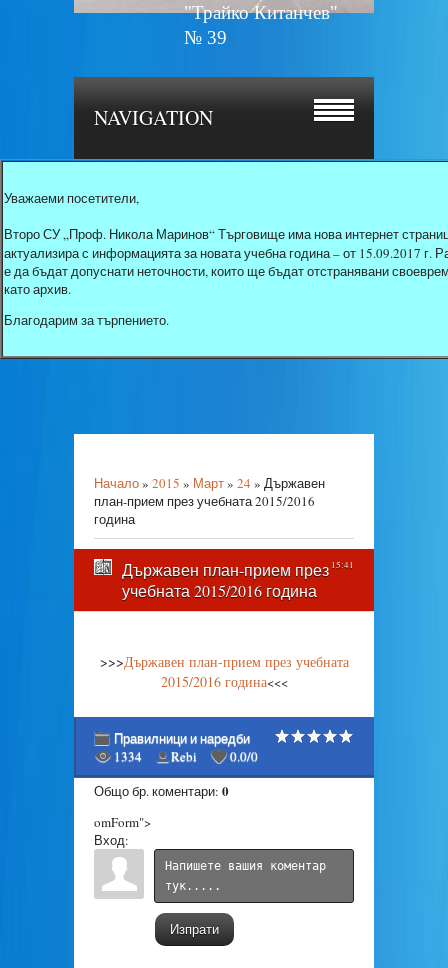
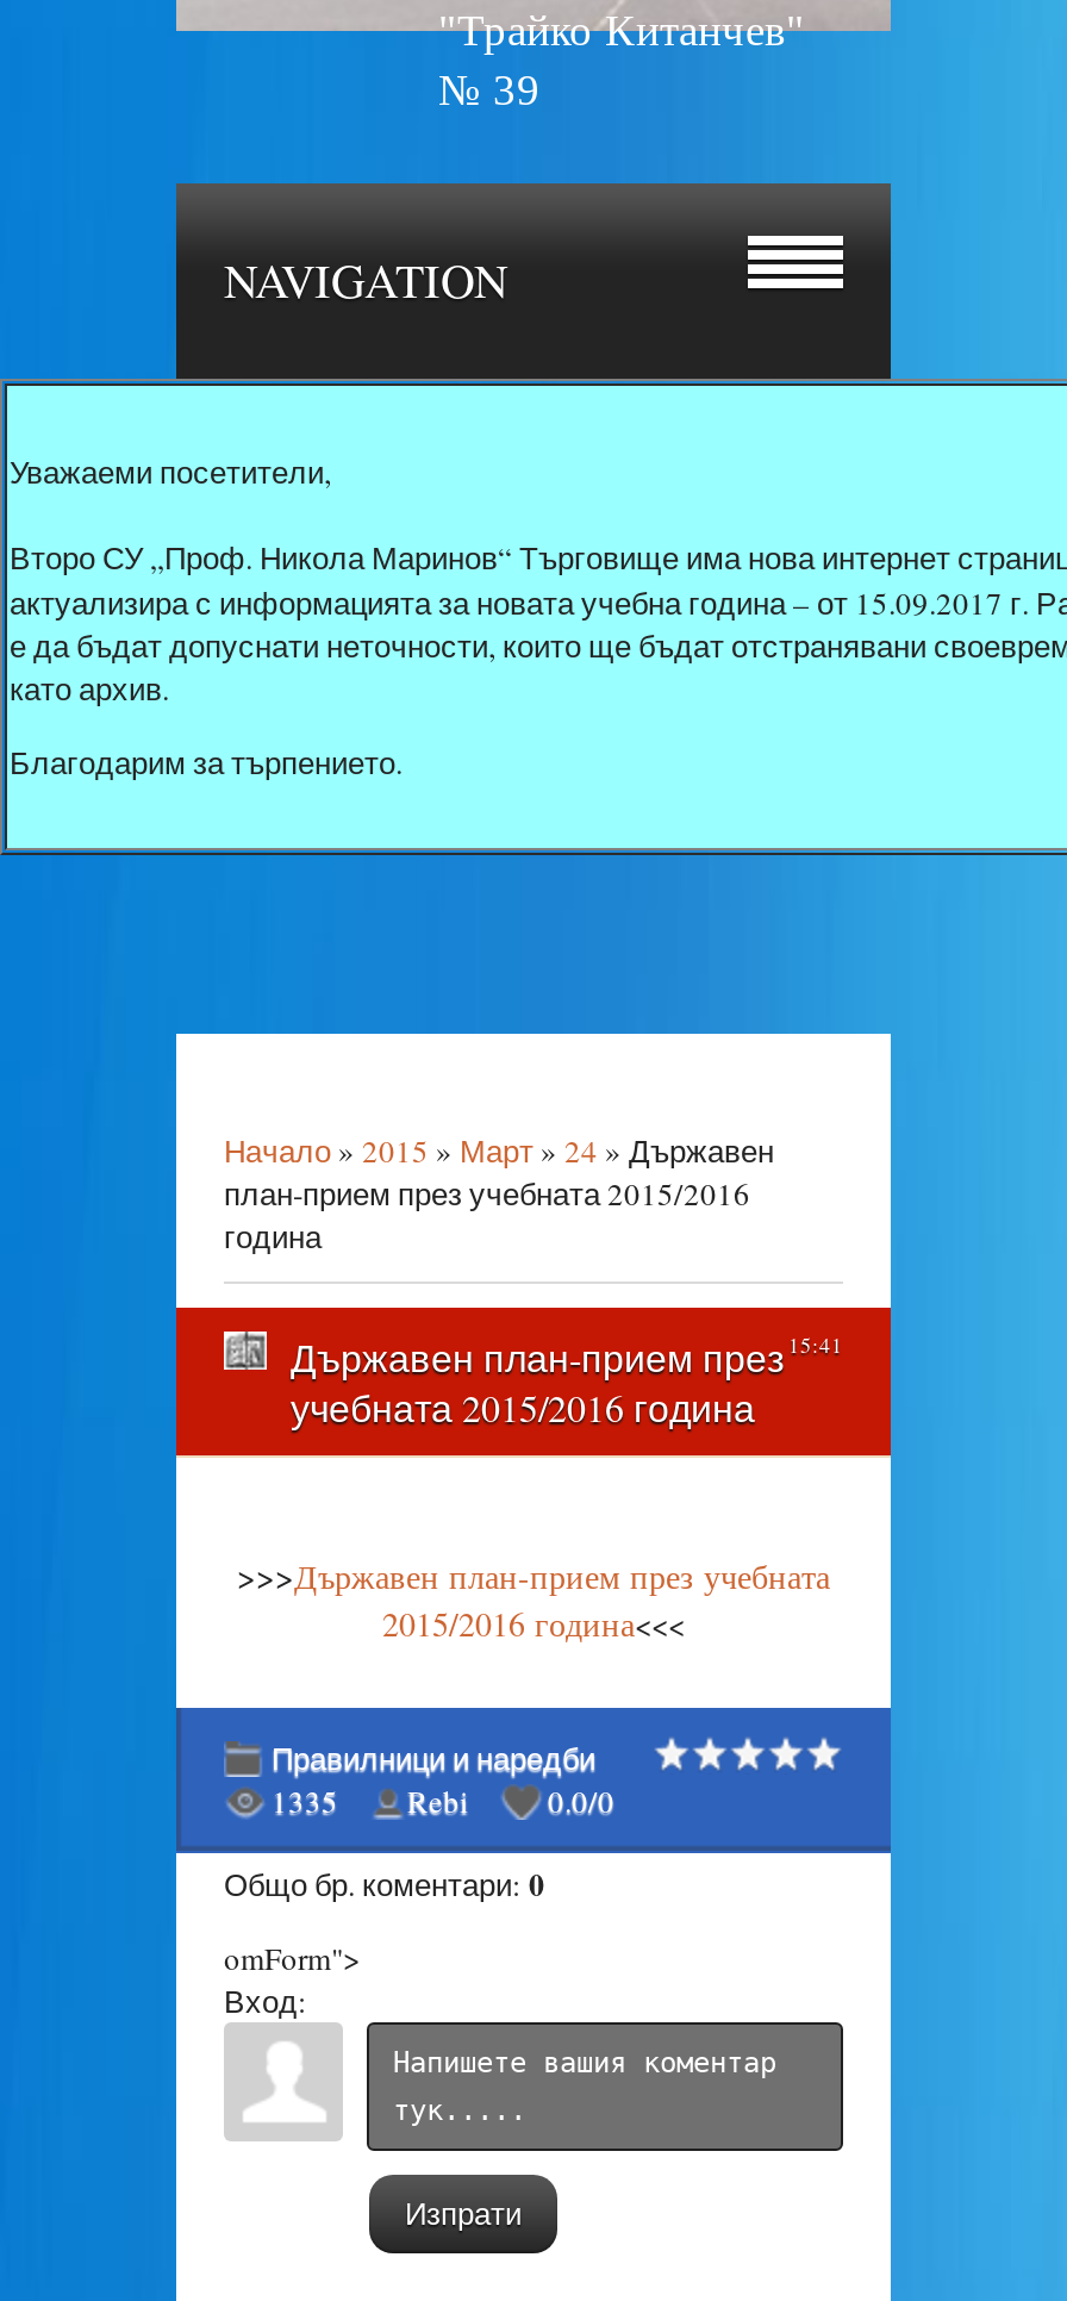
[114,747,258,765] 1334 Rebi 0.0/0 -> [272,1779,614,1822] 1335 Rebi 0.0/0

